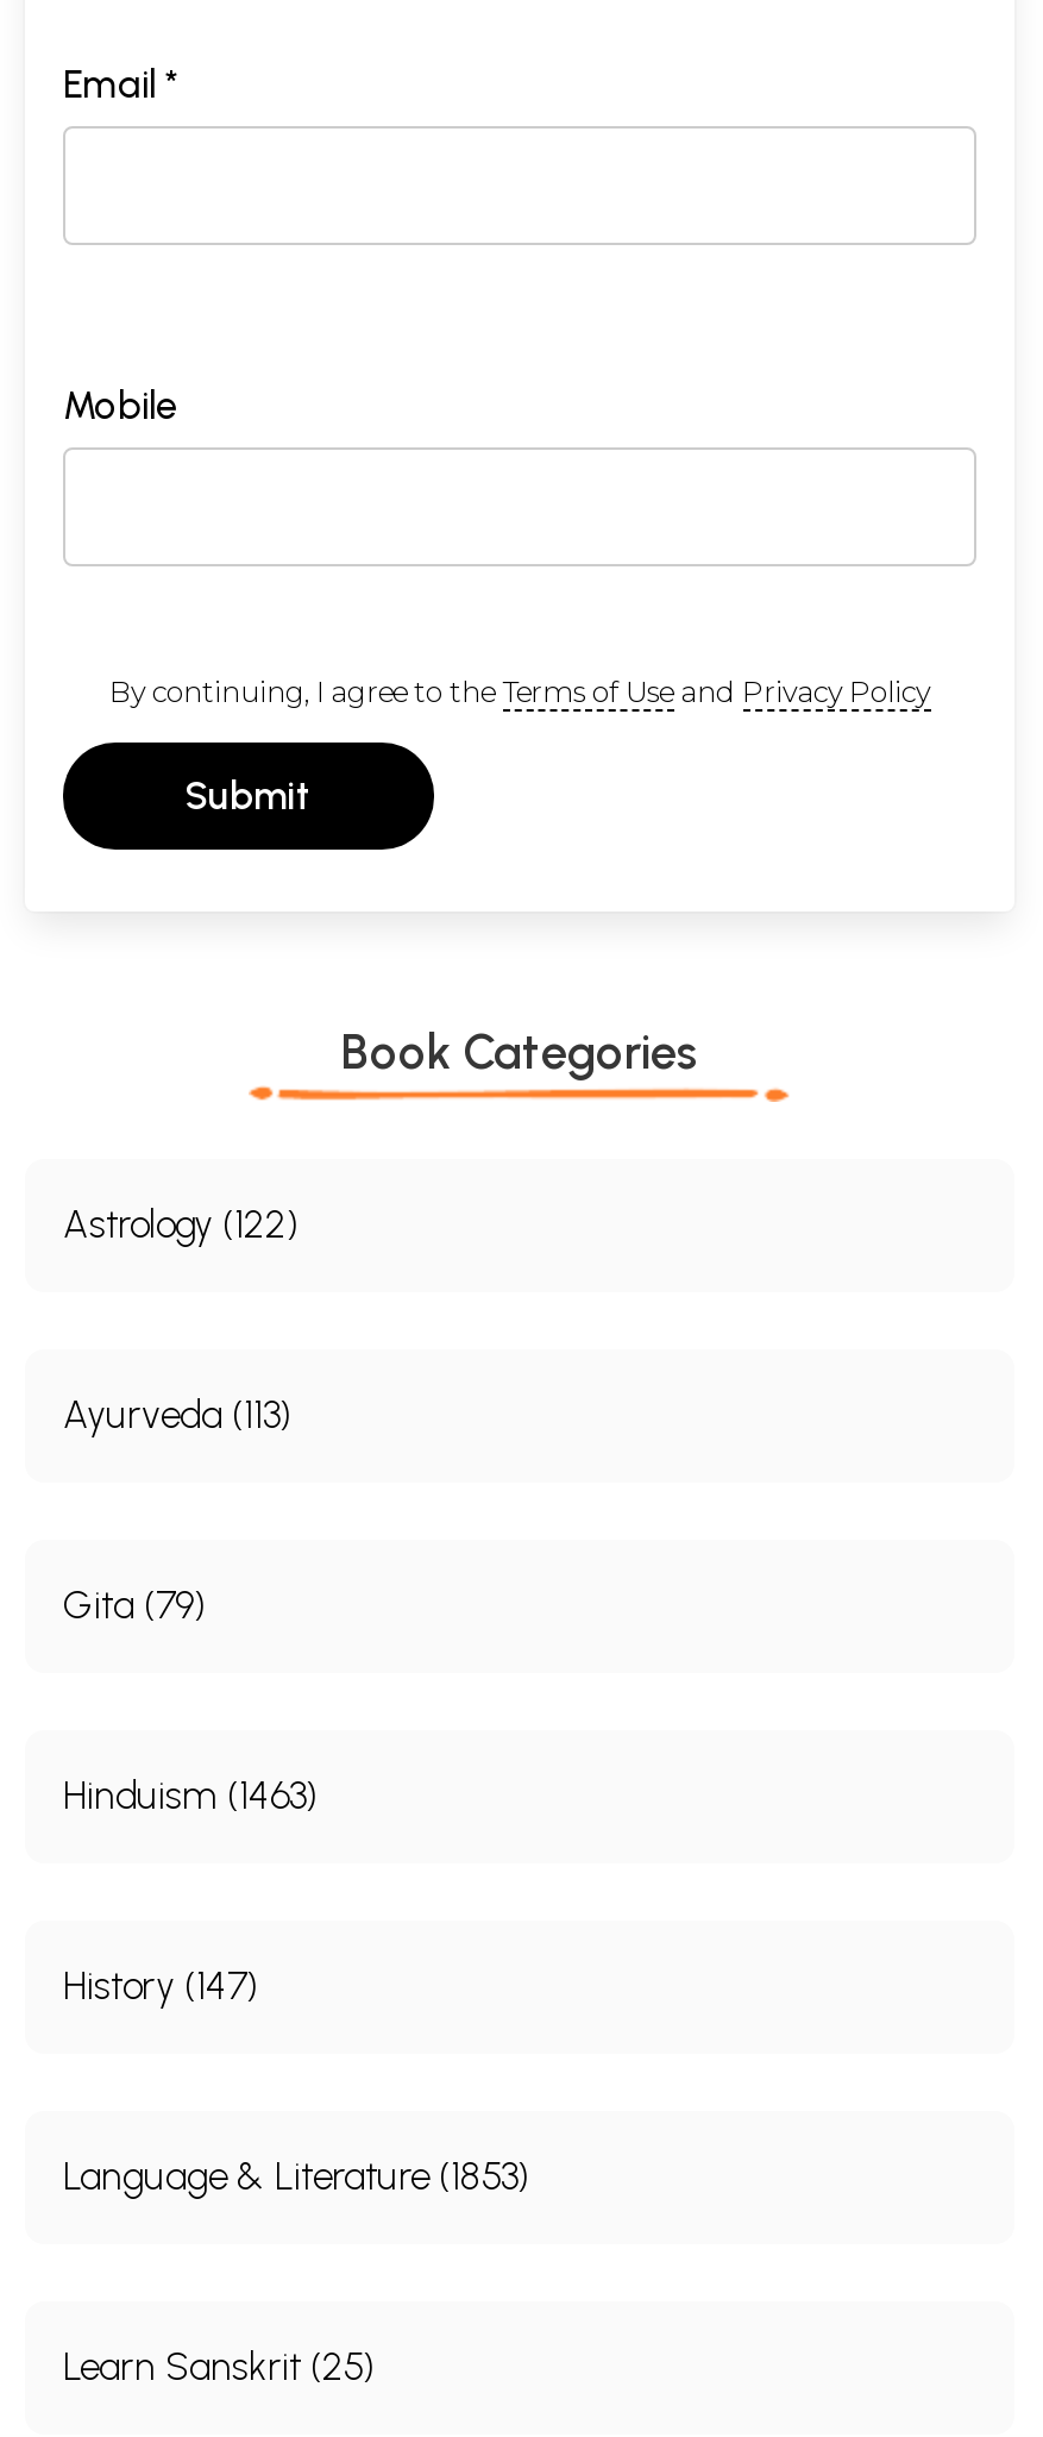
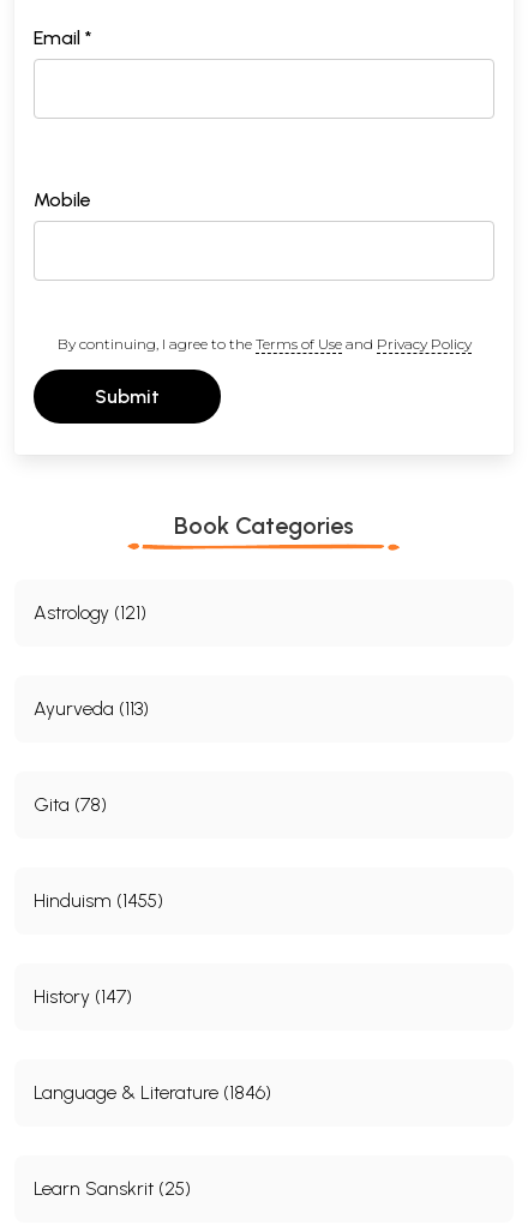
[63,1202,299,1247] Astrology (122) -> [34,601,146,624] Astrology (121)
[63,1583,206,1628] Gita (79) -> [34,793,107,816] Gita (78)
[63,1773,318,1818] Hinduism (1463) -> [34,889,163,912] Hinduism (1455)
[63,2154,529,2199] Language & Literature (1853) -> [34,1081,271,1104] Language & Literature (1846)

